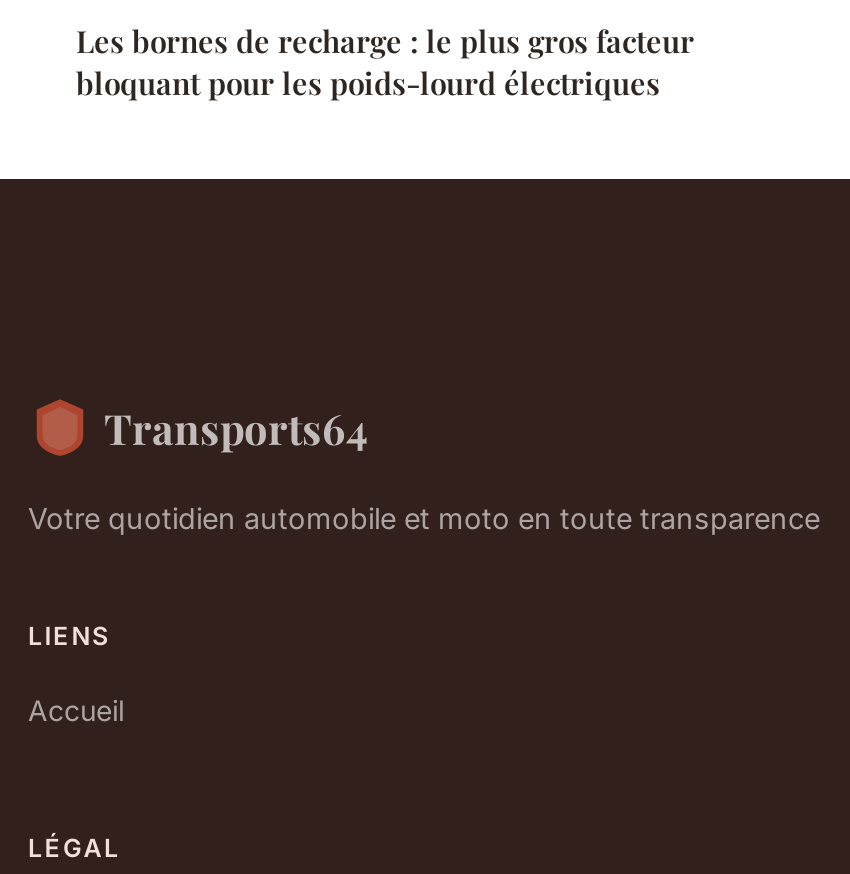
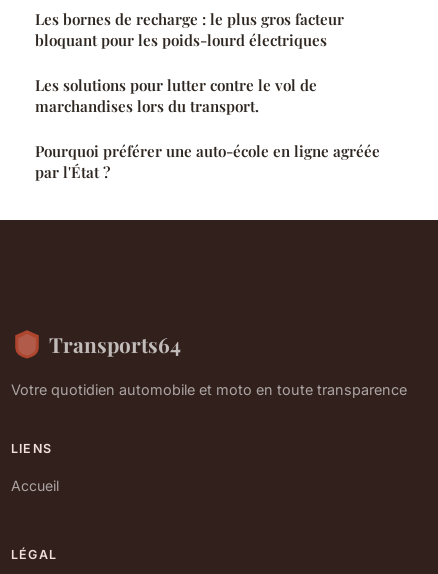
none -> [35,75,380,182] Les solutions pour lutter contre le vol de | marchandises lors du transport. | Pourquoi préférer une auto-école en ligne agréée | par l'État ?

